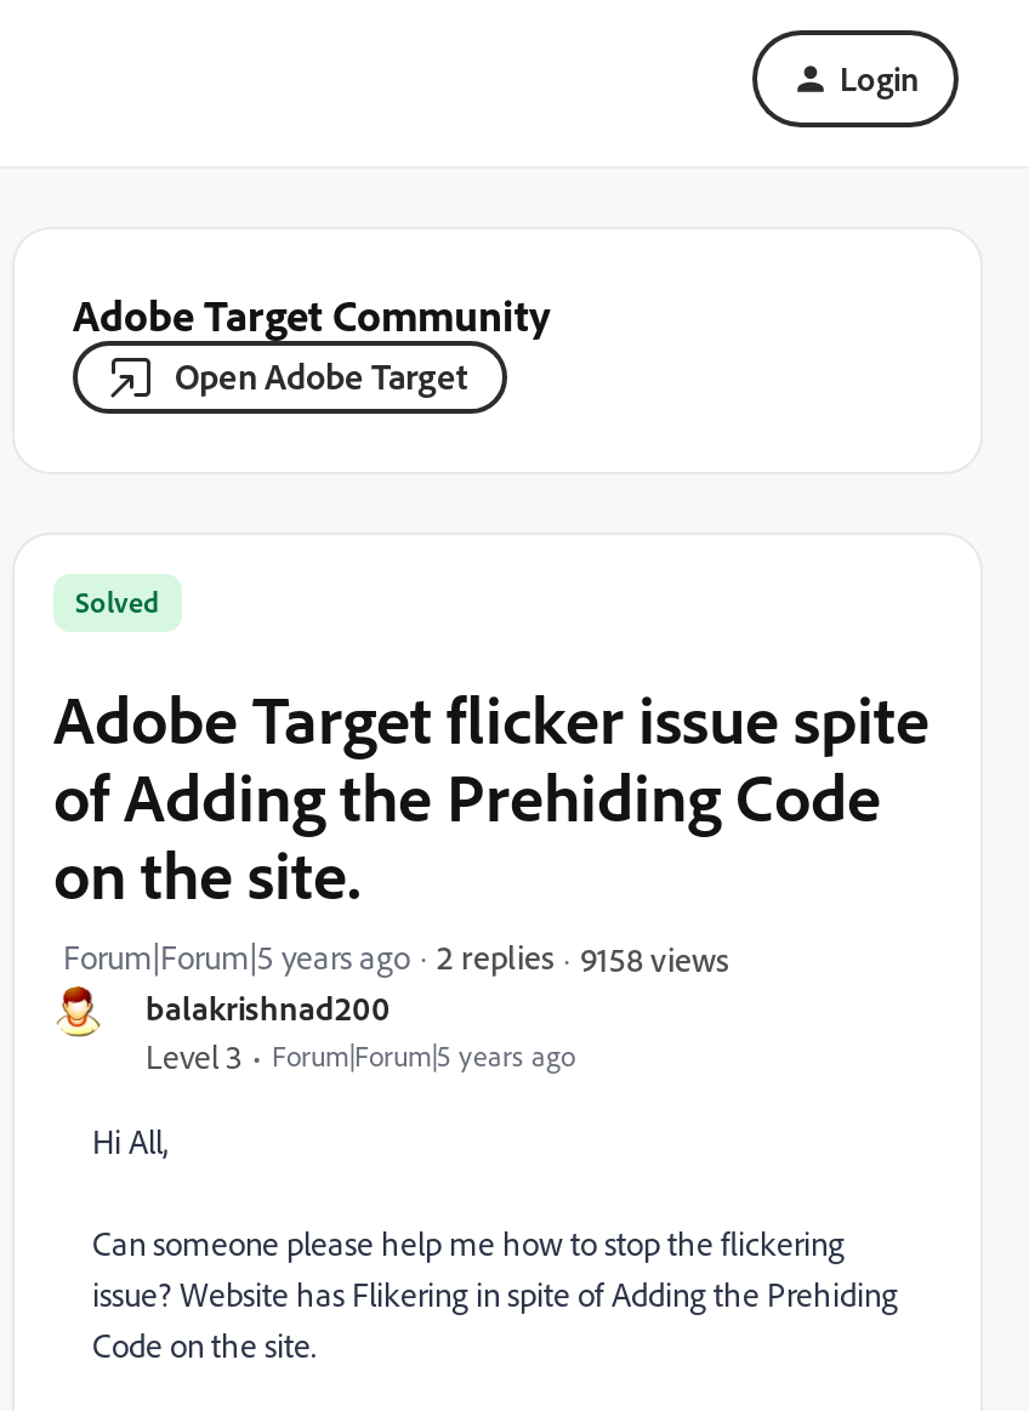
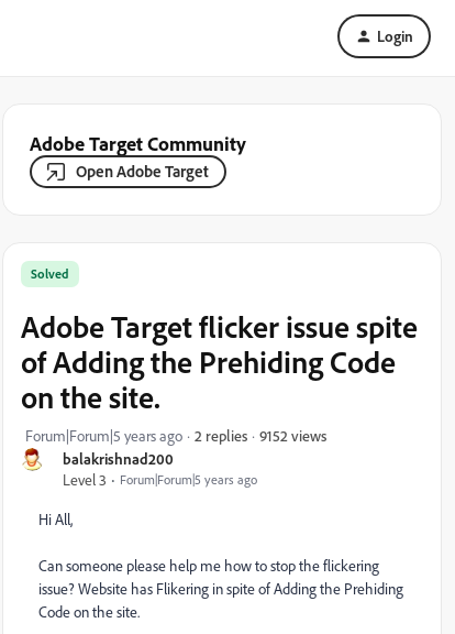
[580,937,728,978] 9158 views -> [259,425,326,444] 9152 views

